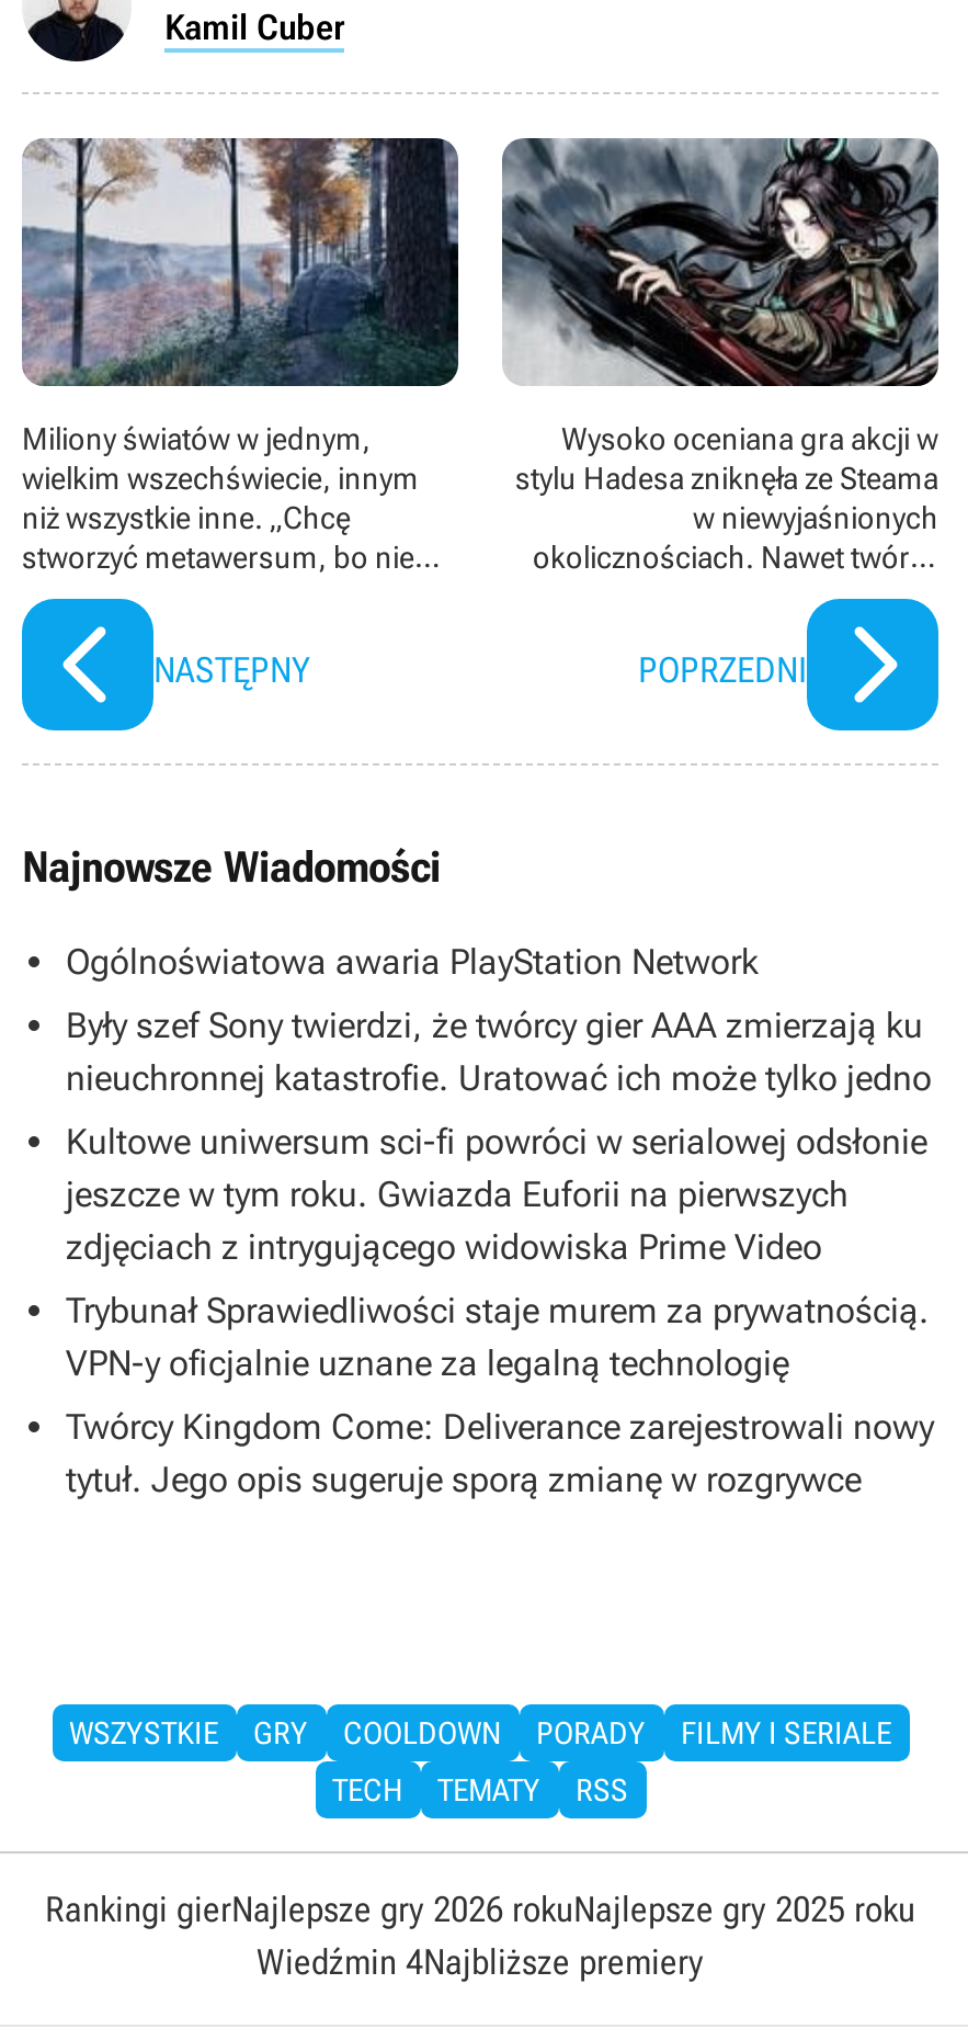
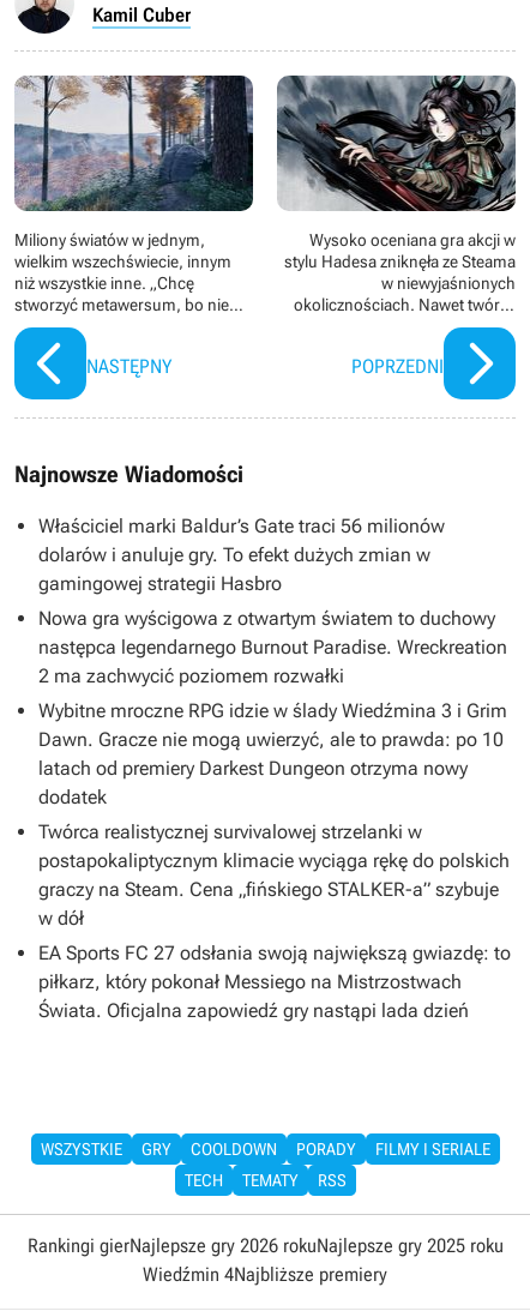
[66,940,759,982] Ogólnoświatowa awaria PlayStation Network -> [38,514,445,594] Właściciel marki Baldur’s Gate traci 56 milionów | dolarów i anuluje gry. To efekt dużych zmian w | gamingowej strategii Hasbro
[66,1004,932,1098] Były szef Sony twierdzi, że twórcy gier AAA zmierzają ku | nieuchronnej katastrofie. Uratować ich może tylko jedno -> [38,606,507,687] Nowa gra wyścigowa z otwartym światem to duchowy | następca legendarnego Burnout Paradise. Wreckreation | 2 ma zachwycić poziomem rozwałki
[66,1120,927,1267] Kultowe uniwersum sci-fi powróci w serialowej odsłonie | jeszcze w tym roku. Gwiazda Euforii na pierwszych | zdjęciach z intrygującego widowiska Prime Video -> [38,699,507,808] Wybitne mroczne RPG idzie w ślady Wiedźmina 3 i Grim | Dawn. Gracze nie mogą uwierzyć, ale to prawda: po 10 | latach od premiery Darkest Dungeon otrzyma nowy | dodatek
[66,1289,930,1383] Trybunał Sprawiedliwości staje murem za prywatnością. | VPN-y oficjalnie uznane za legalną technologię -> [38,820,510,929] Twórca realistycznej survivalowej strzelanki w | postapokaliptycznym klimacie wyciąga rękę do polskich | graczy na Steam. Cena „fińskiego STALKER-a” szybuje | w dół
[66,1405,934,1499] Twórcy Kingdom Come: Deliverance zarejestrowali nowy | tytuł. Jego opis sugeruje sporą zmianę w rozgrywce -> [38,941,511,1021] EA Sports FC 27 odsłania swoją największą gwiazdę: to | piłkarz, który pokonał Messiego na Mistrzostwach | Świata. Oficjalna zapowiedź gry nastąpi lada dzień

